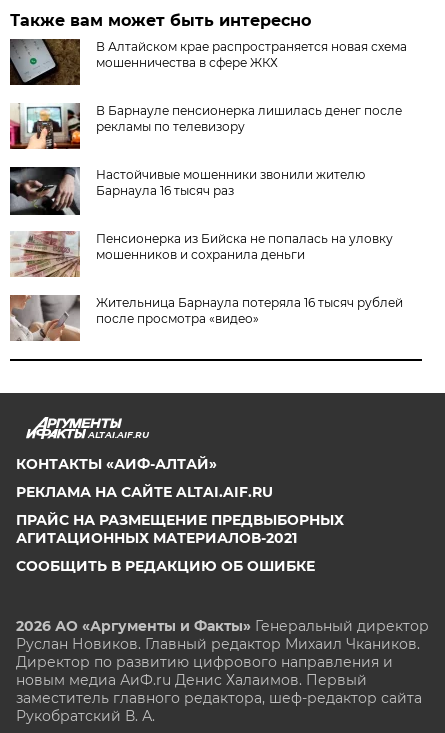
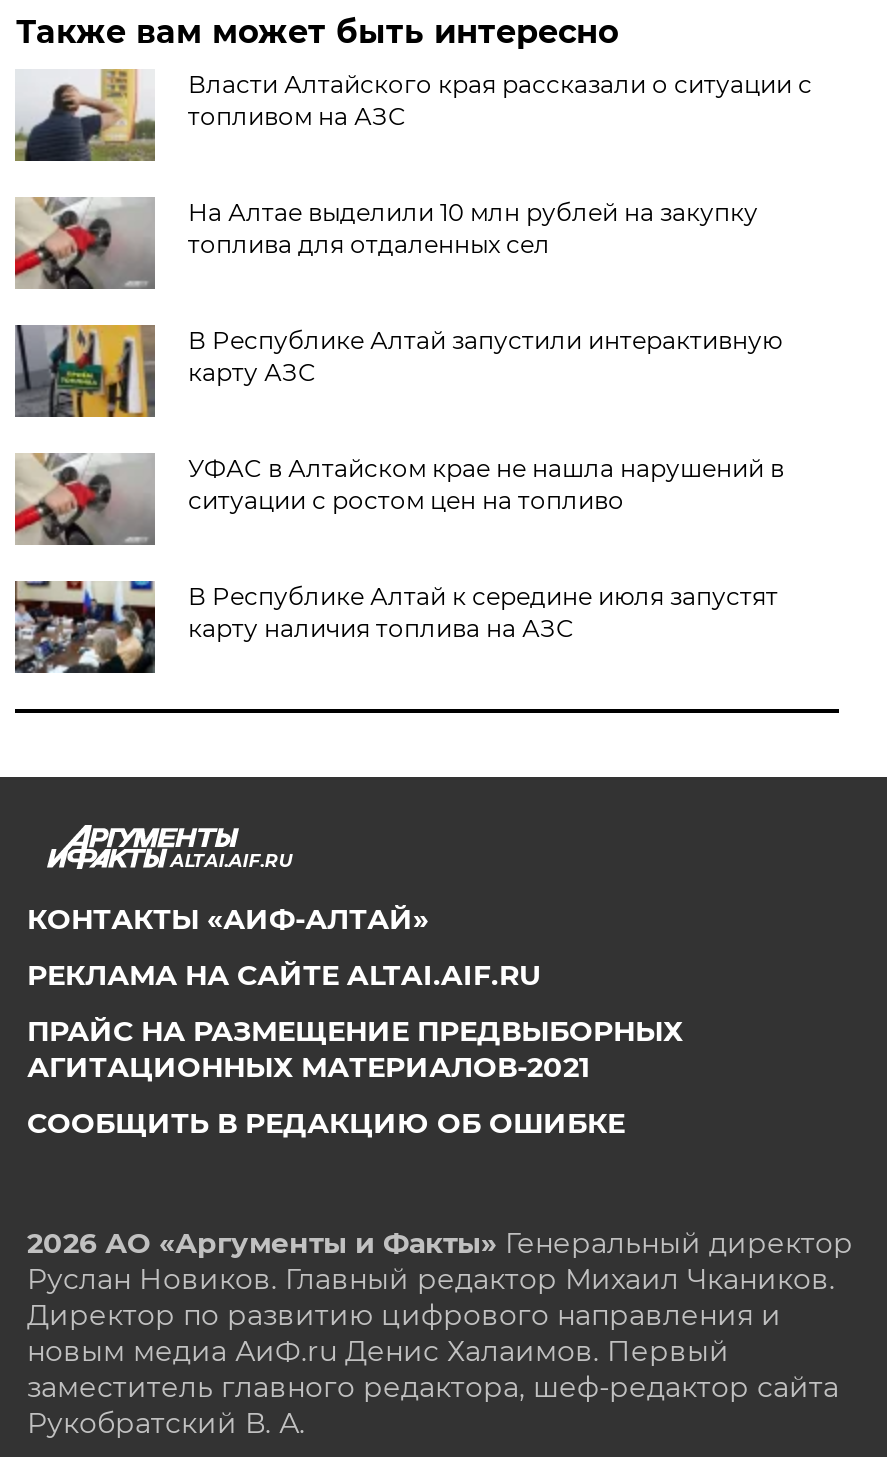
[9,38,407,86] [image] | В Алтайском крае распространяется новая схема | мошенничества в сфере ЖКХ -> [13,67,812,163] [image] | Власти Алтайского края рассказали о ситуации с | топливом на АЗС
[10,103,402,150] [image] | В Барнауле пенсионерка лишилась денег после | рекламы по телевизору -> [15,195,758,291] [image] | На Алтае выделили 10 млн рублей на закупку | топлива для отдаленных сел
[10,166,365,216] [image] | Настойчивые мошенники звонили жителю | Барнаула 16 тысяч раз -> [13,323,782,421] [image] | В Республике Алтай запустили интерактивную | карту АЗС
[10,231,393,278] [image] | Пенсионерка из Бийска не попалась на уловку | мошенников и сохранила деньги -> [13,453,784,547] [image] | УФАС в Алтайском крае не нашла нарушений в | ситуации с ростом цен на топливо
[9,294,403,342] [image] | Жительница Барнаула потеряла 16 тысяч рублей | после просмотра «видео» -> [13,579,778,675] [image] | В Республике Алтай к середине июля запустят | карту наличия топлива на АЗС

